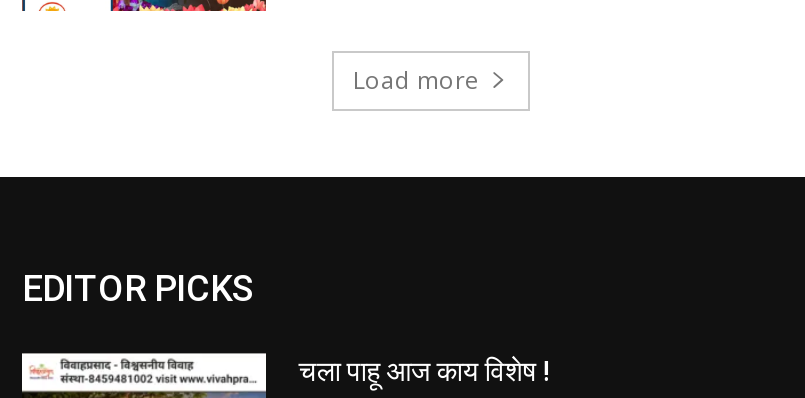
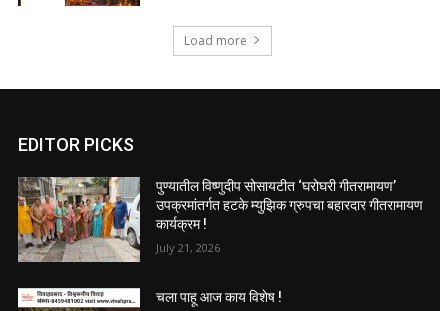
none -> [17,176,423,263] [image] | पुण्यातील विष्णुदीप सोसायटीत ‘घरोघरी गीतरामायण’ | उपक्रमांतर्गत हटके म्युझिक ग्रुपचा बहारदार गीतरामायण | कार्यक्रम ! | July 21, 2026

